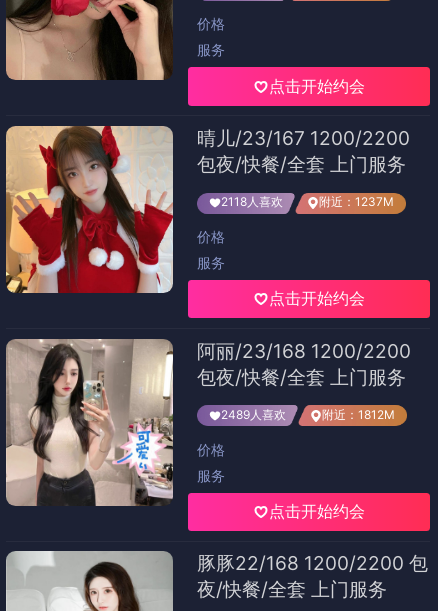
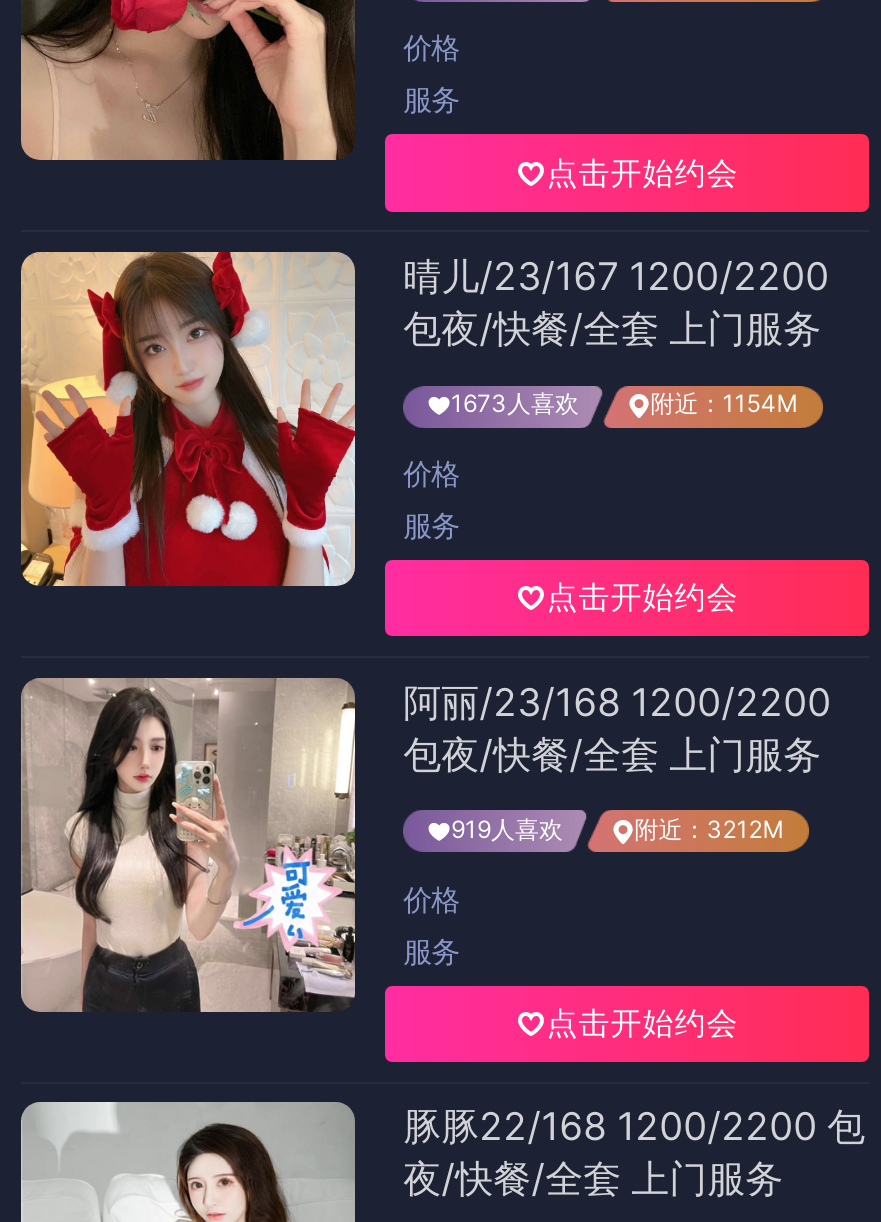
[221,194,283,209] 2118人喜欢 -> [451,389,579,419] 1673人喜欢
[319,194,394,209] 附近：1237M -> [651,389,799,419] 附近：1154M
[221,407,286,422] 2489人喜欢 -> [451,814,563,844] 919人喜欢
[322,407,395,422] 附近：1812M -> [635,814,785,844] 附近：3212M

